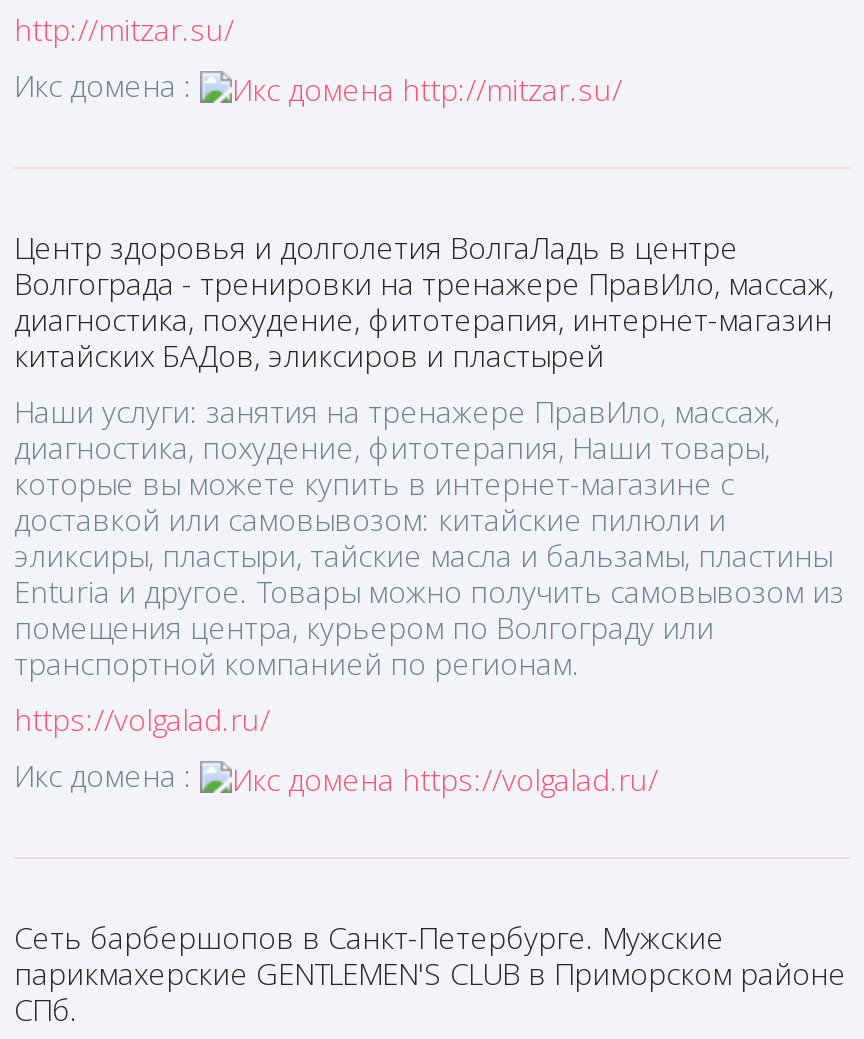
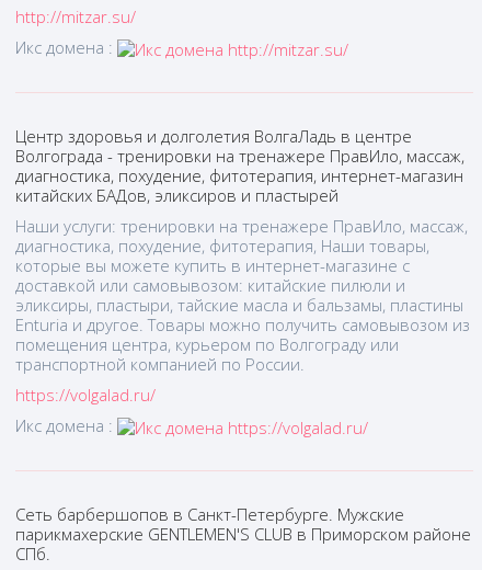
[14,391,780,431] Наши услуги: занятия на тренажере ПравИло, массаж, -> [15,215,468,237] Наши услуги: тренировки на тренажере ПравИло, массаж,
[14,643,580,683] транспортной компанией по регионам. -> [15,353,305,375] транспортной компанией по России.

